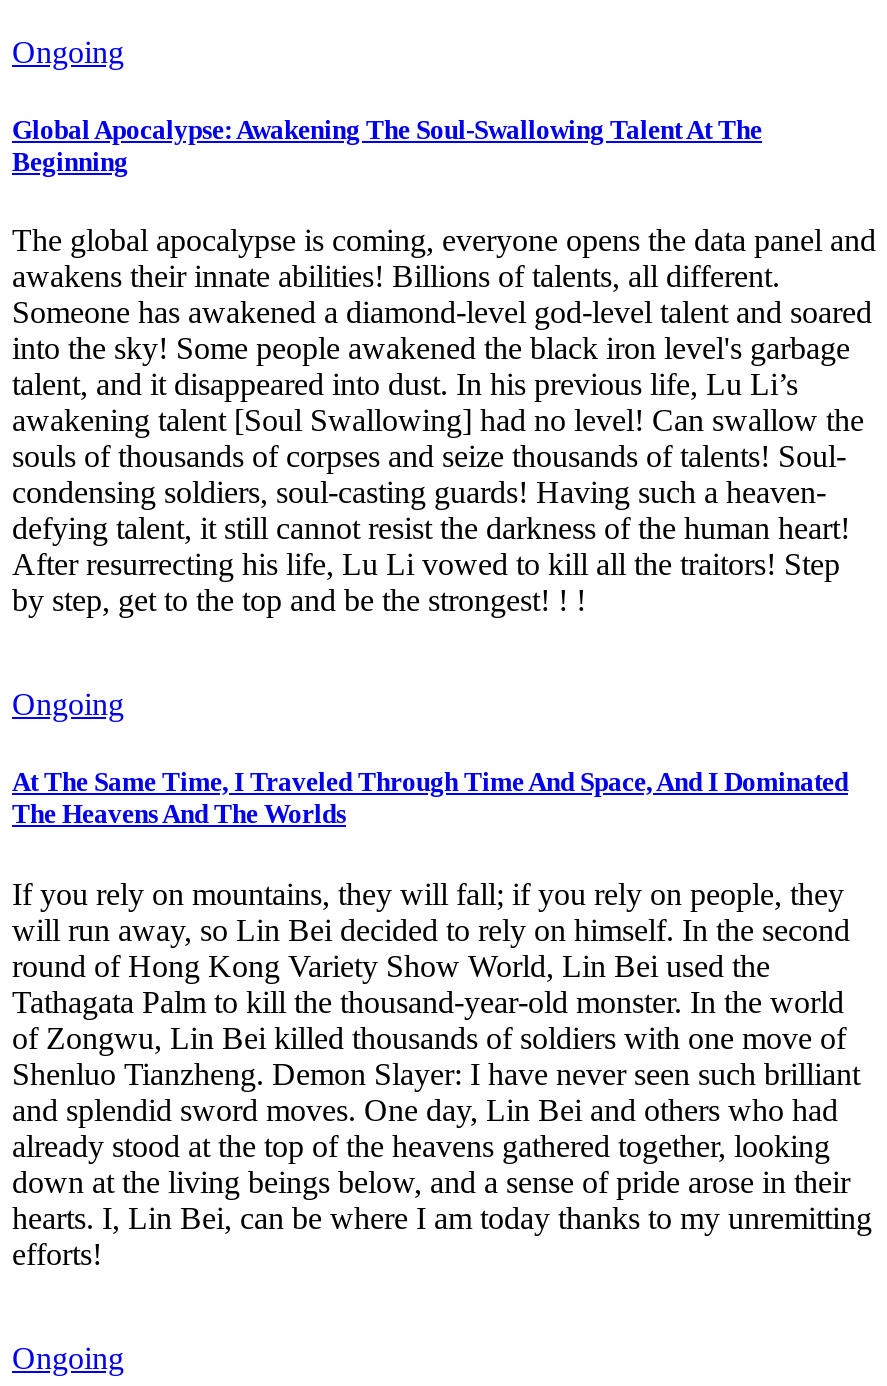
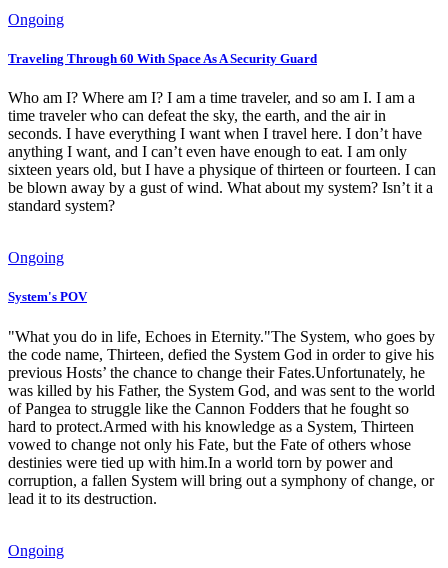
[12,115,762,177] Global Apocalypse: Awakening The Soul-Swallowing Talent At The | Beginning -> [8,51,317,66] Traveling Through 60 With Space As A Security Guard
[12,223,876,617] The global apocalypse is coming, everyone opens the data panel and | awakens their innate abilities! Billions of talents, all different. | Someone has awakened a diamond-level god-level talent and soared | into the sky! Some people awakened the black iron level's garbage | talent, and it disappeared into dust. In his previous life, Lu Li’s | awakening talent [Soul Swallowing] had no level! Can swallow the | souls of thousands of corpses and seize thousands of talents! Soul- | condensing soldiers, soul-casting guards! Having such a heaven- | defying talent, it still cannot resist the darkness of the human heart! | After resurrecting his life, Lu Li vowed to kill all the traitors! Step | by step, get to the top and be the strongest! ! ! -> [8,89,436,214] Who am I? Where am I? I am a time traveler, and so am I. I am a | time traveler who can defeat the sky, the earth, and the air in | seconds. I have everything I want when I travel here. I don’t have | anything I want, and I can’t even have enough to eat. I am only | sixteen years old, but I have a physique of thirteen or fourteen. I can | be blown away by a gust of wind. What about my system? Isn’t it a | standard system?
[12,768,848,830] At The Same Time, I Traveled Through Time And Space, And I Dominated | The Heavens And The Worlds -> [8,289,87,304] System's POV
[12,876,872,1270] If you rely on mountains, they will fall; if you rely on people, they | will run away, so Lin Bei decided to rely on himself. In the second | round of Hong Kong Variety Show World, Lin Bei used the | Tathagata Palm to kill the thousand-year-old monster. In the world | of Zongwu, Lin Bei killed thousands of soldiers with one move of | Shenluo Tianzheng. Demon Slayer: I have never seen such brilliant | and splendid sword moves. One day, Lin Bei and others who had | already stood at the top of the heavens gathered together, looking | down at the living beings below, and a sense of pride arose in their | hearts. I, Lin Bei, can be where I am today thanks to my unremitting | efforts! -> [8,327,435,506] "What you do in life, Echoes in Eternity."The System, who goes by | the code name, Thirteen, defied the System God in order to give his | previous Hosts’ the chance to change their Fates.Unfortunately, he | was killed by his Father, the System God, and was sent to the world | of Pangea to struggle like the Cannon Fodders that he fought so | hard to protect.Armed with his knowledge as a System, Thirteen | vowed to change not only his Fate, but the Fate of others whose | destinies were tied up with him.In a world torn by power and | corruption, a fallen System will bring out a symphony of change, or | lead it to its destruction.

